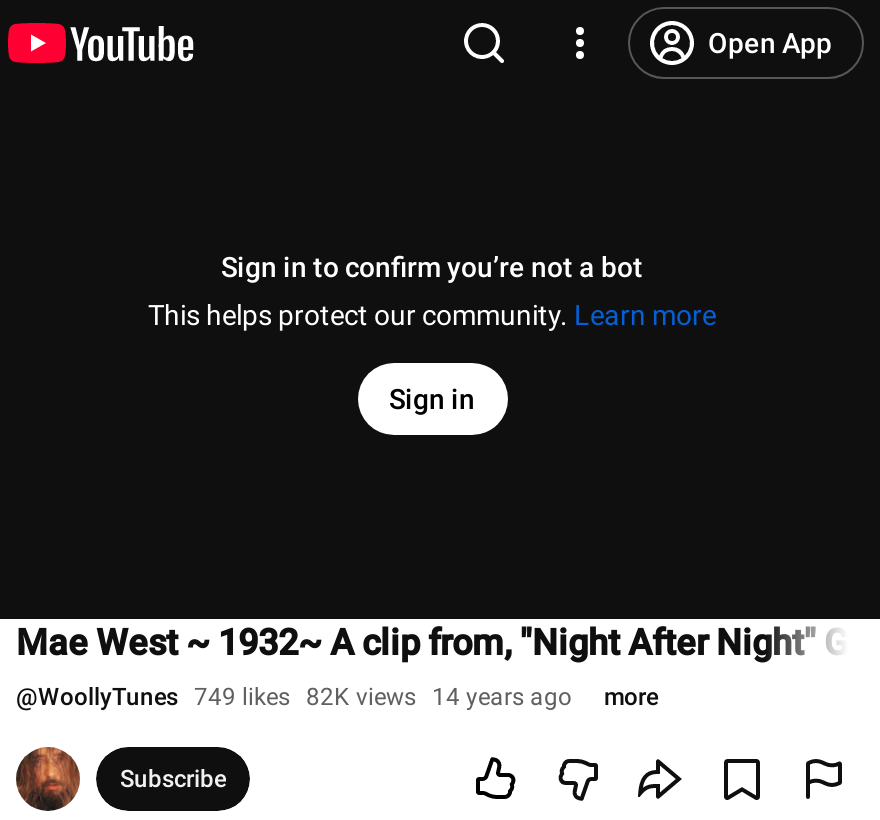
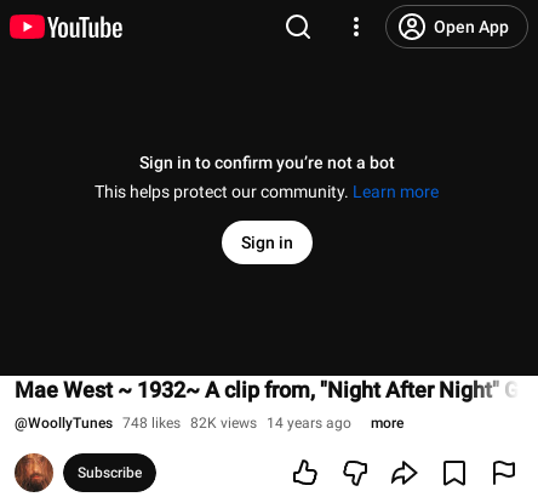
[16,683,572,711] @WoollyTunes 749 likes 82K views 14 years ago -> [15,415,351,432] @WoollyTunes 748 likes 82K views 14 years ago

